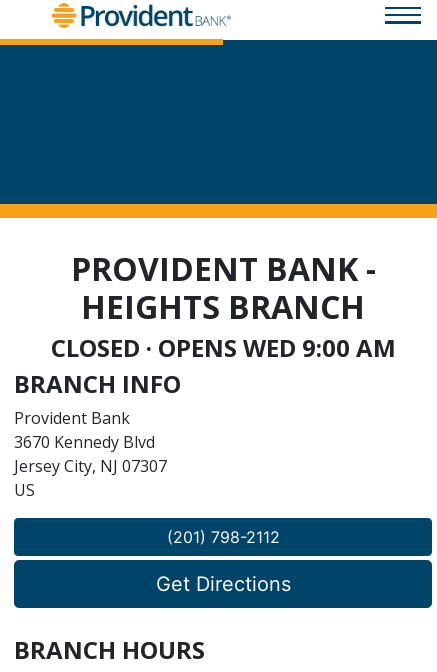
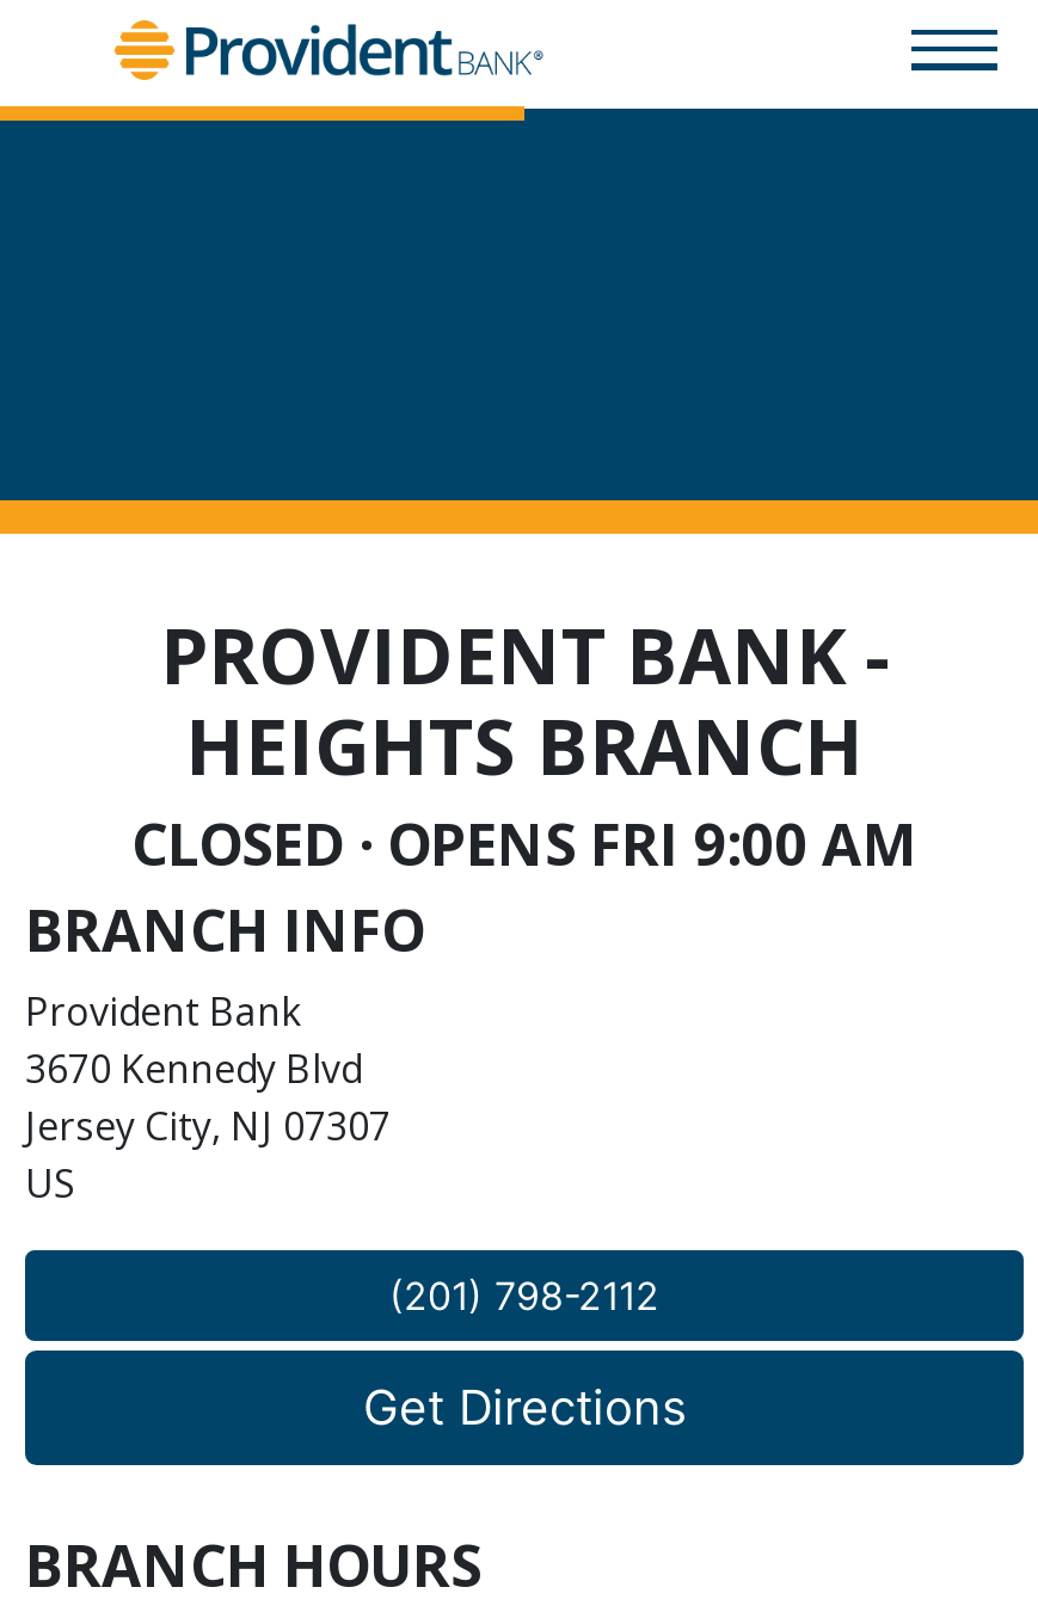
[50,331,395,364] CLOSED · OPENS WED 9:00 AM -> [131,804,917,883] CLOSED · OPENS FRI 9:00 AM

